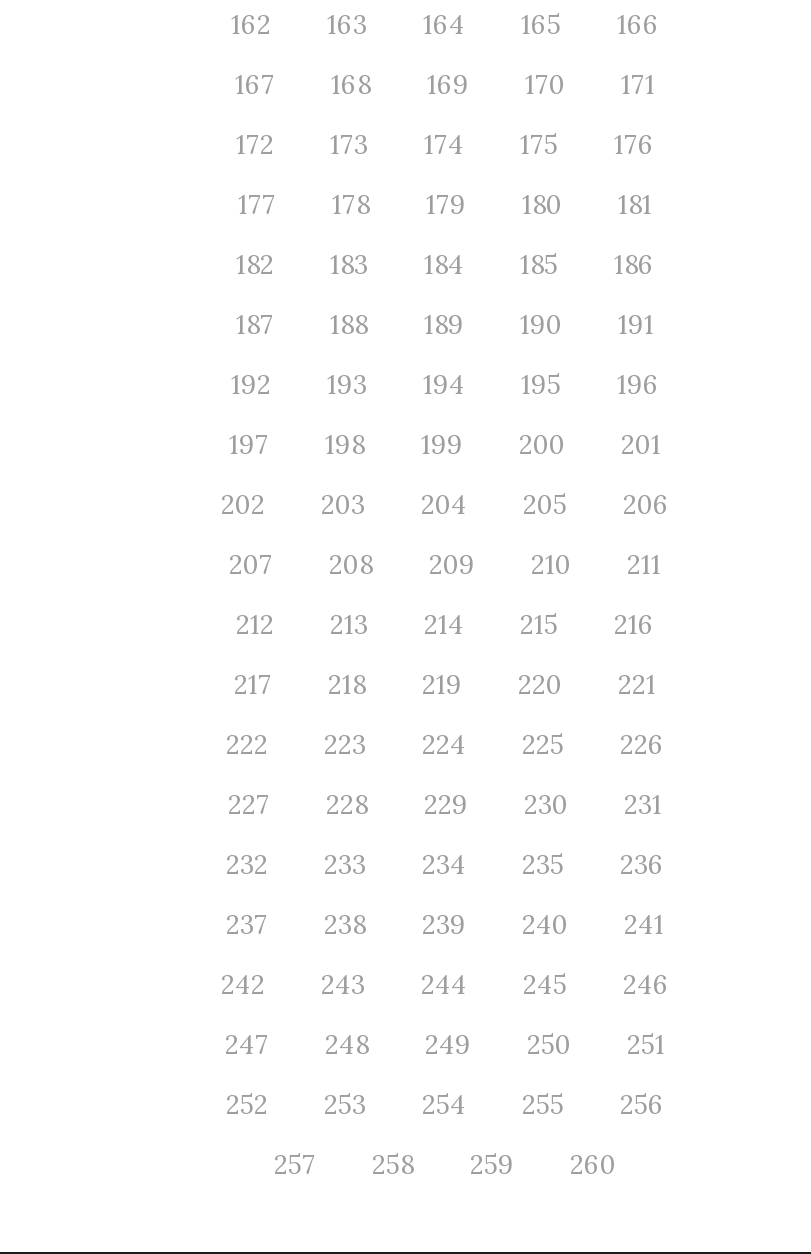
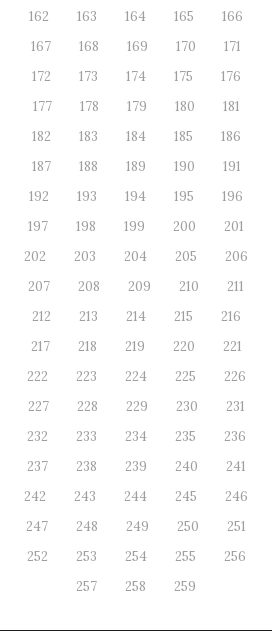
[570,1149,616,1183] 260 -> none

